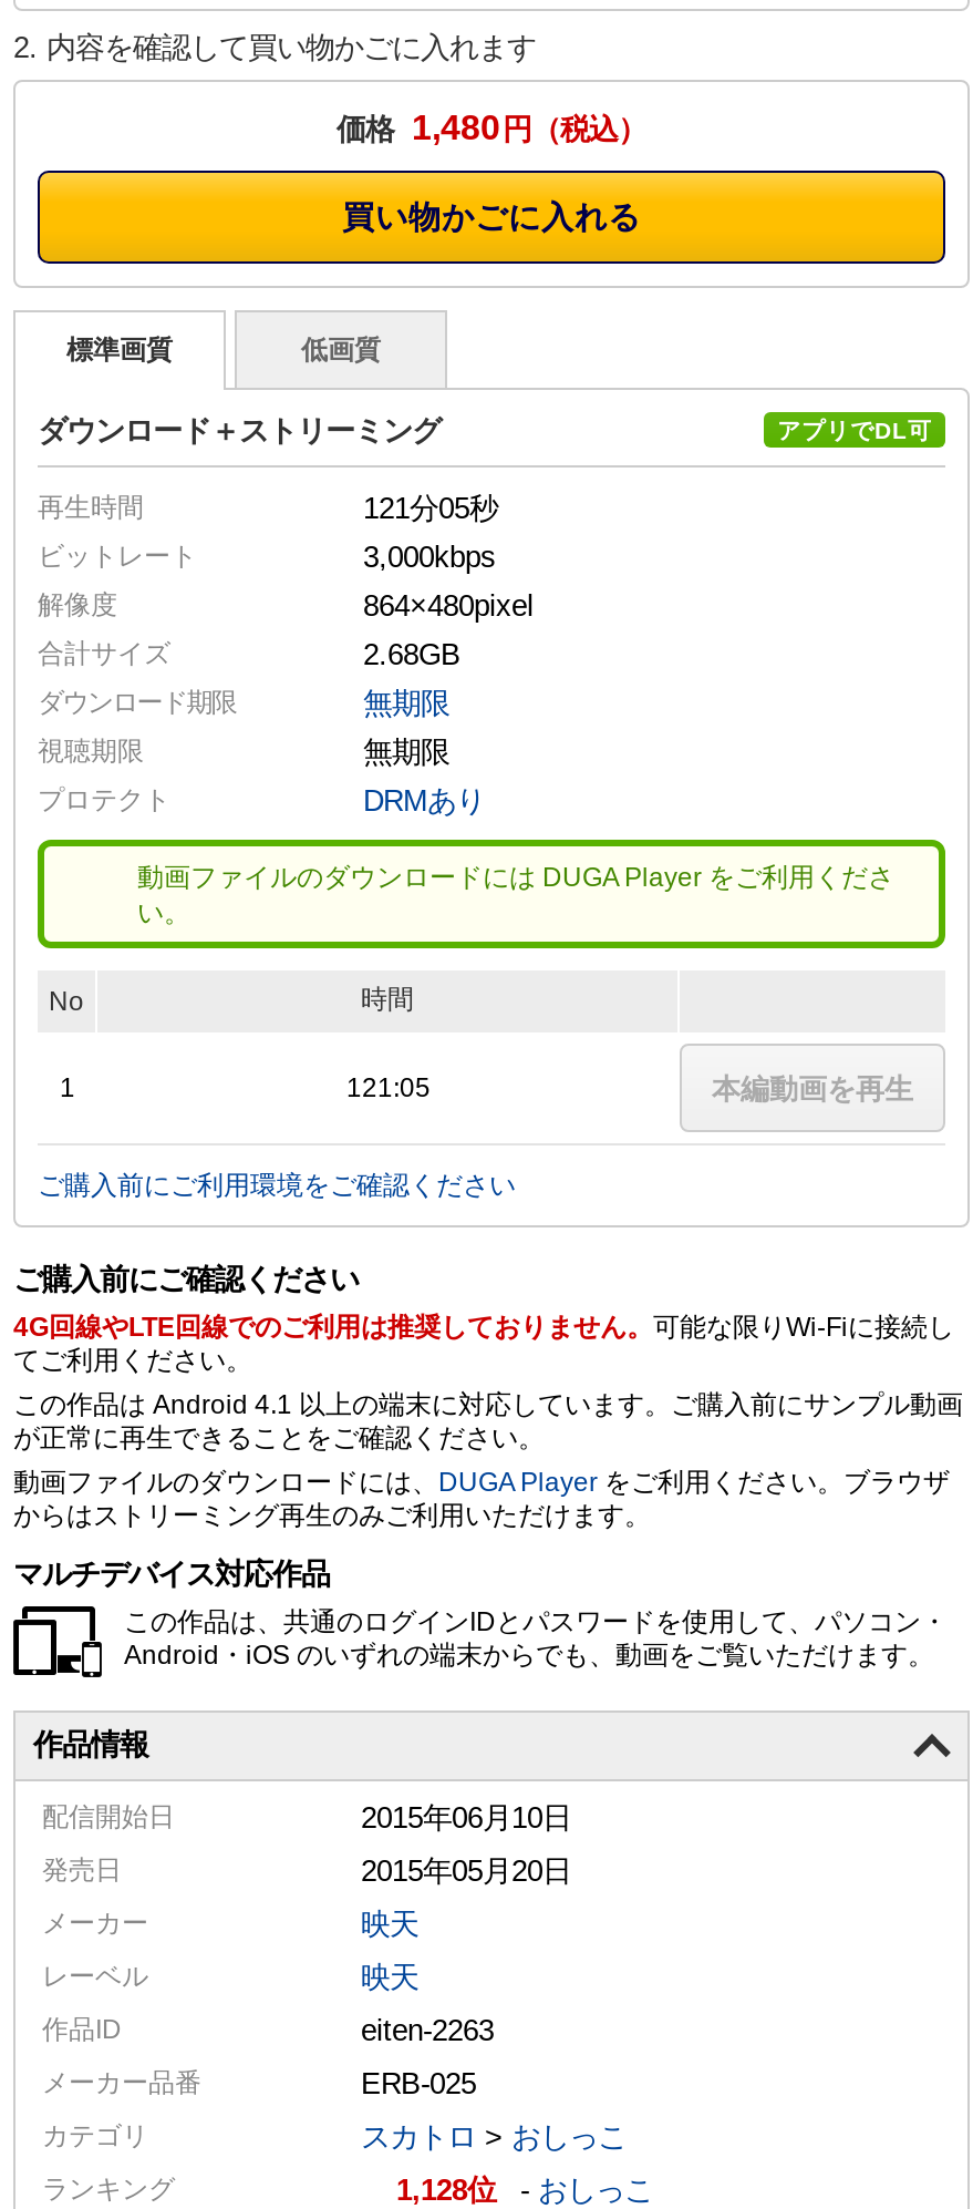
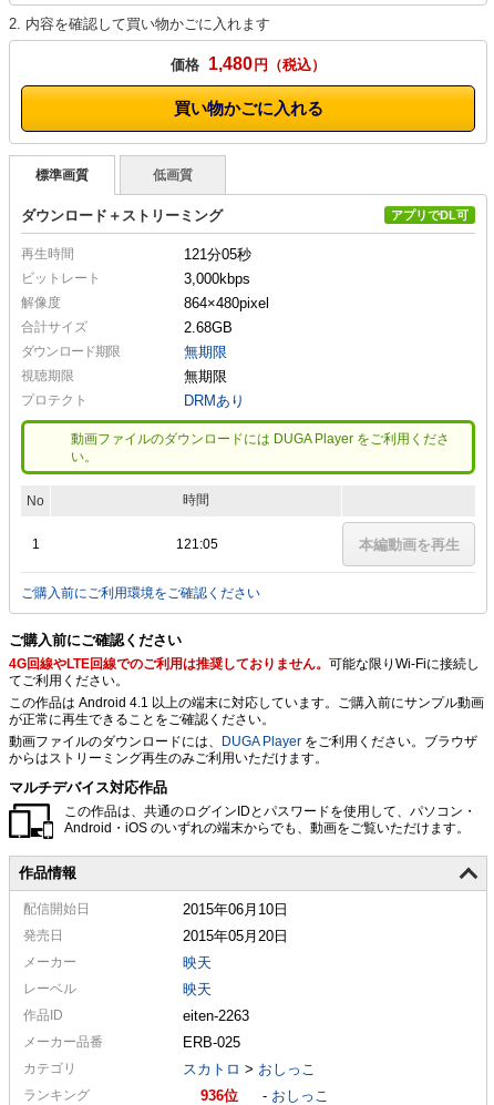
[396,2173,467,2206] 1,128 -> [200,1087,224,1104] 936

